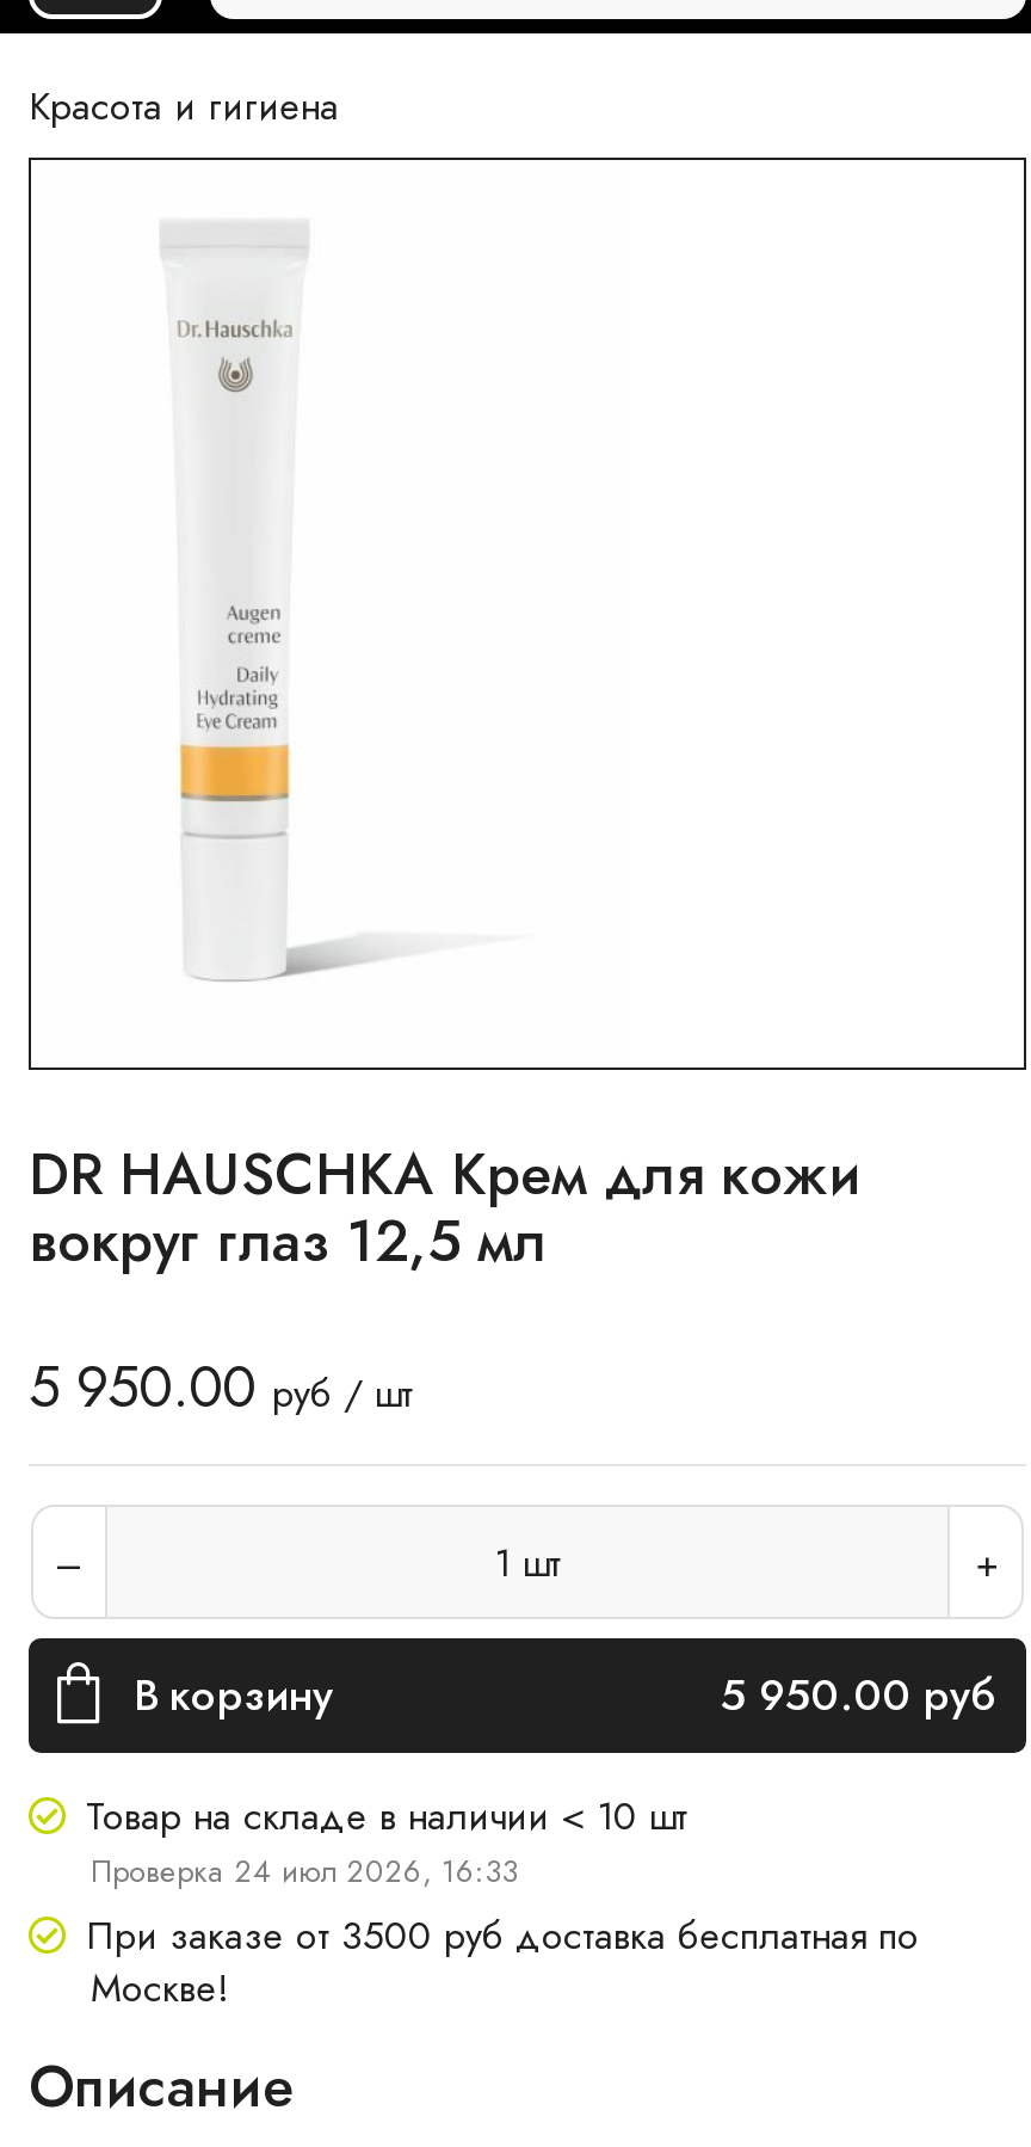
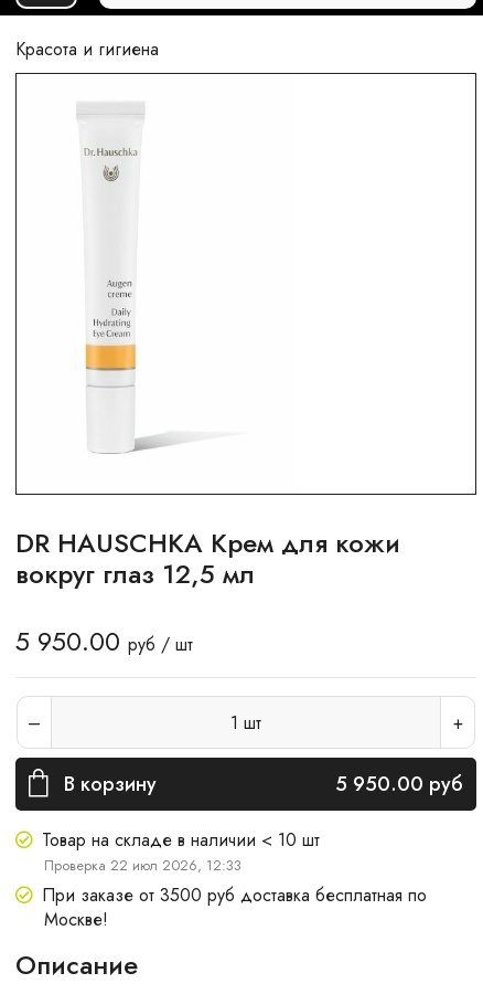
[91,1848,518,1894] Проверка 24 июл 2026, 16:33 -> [44,855,241,876] Проверка 22 июл 2026, 12:33

